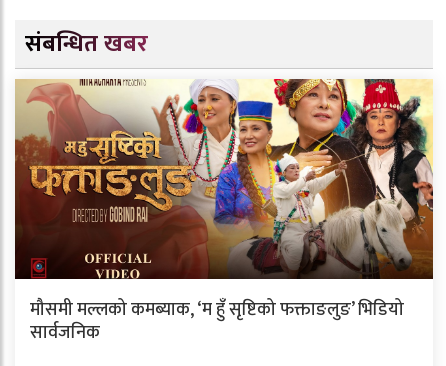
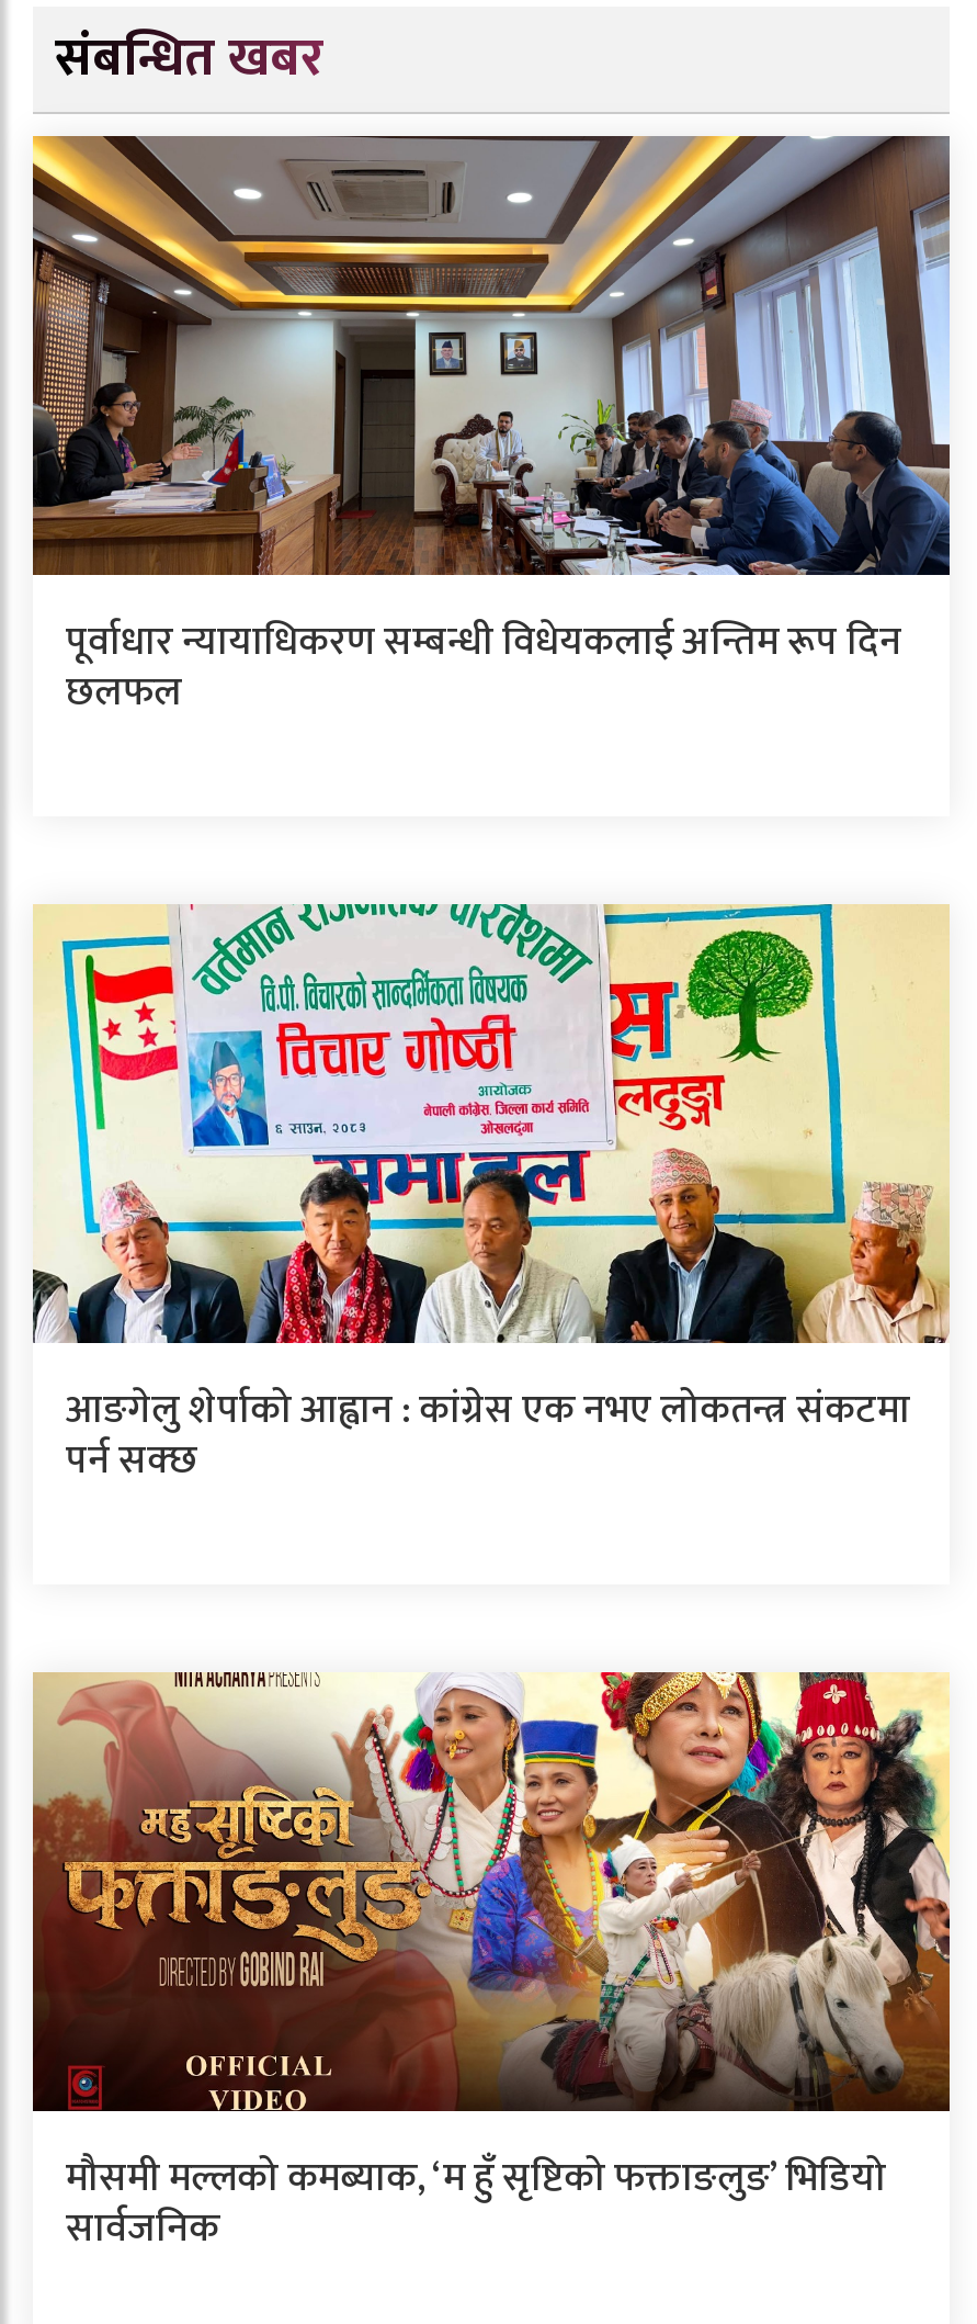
none -> [31,134,952,725] [image] | पूर्वाधार न्यायाधिकरण सम्बन्धी विधेयकलाई अन्तिम रूप दिन | छलफल
none -> [31,902,952,1493] [image] | आङगेलु शेर्पाको आह्वान : कांग्रेस एक नभए लोकतन्त्र संकटमा | पर्न सक्छ

